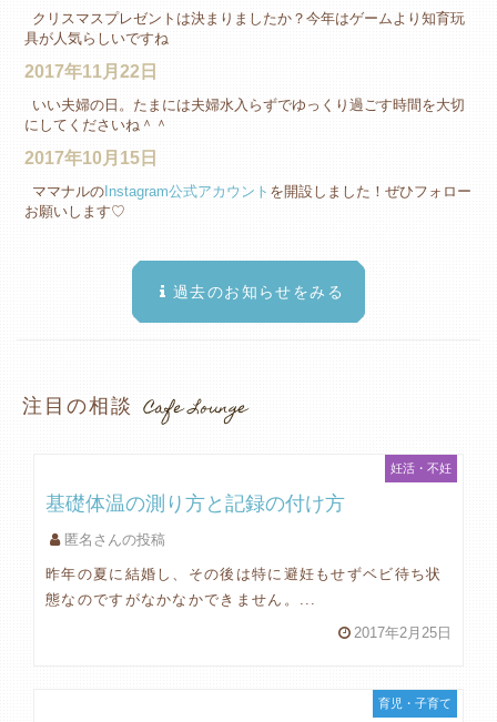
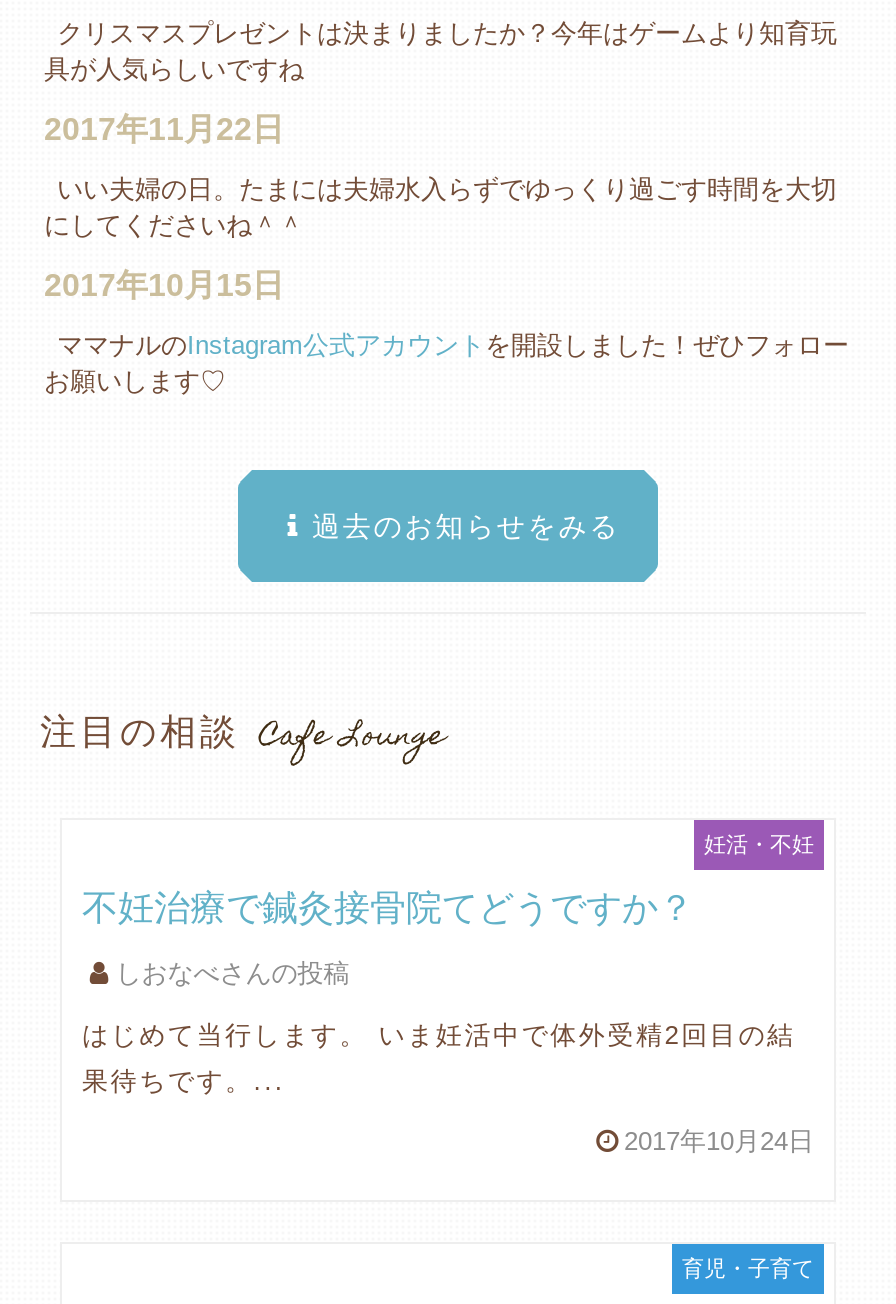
[45,492,345,515] 基礎体温の測り方と記録の付け方 -> [82,888,694,928] 不妊治療で鍼灸接骨院てどうですか？
[64,531,165,548] 匿名さんの投稿 -> [115,958,349,988] しおなべさんの投稿
[45,566,442,582] 昨年の夏に結婚し、その後は特に避妊もせずベビ待ち状 -> [82,1020,796,1050] はじめて当行します。 いま妊活中で体外受精2回目の結
[45,591,317,608] 態なのですがなかなかできません。... -> [82,1066,285,1096] 果待ちです。...
[354,624,452,641] 2017年2月25日 -> [624,1126,814,1156] 2017年10月24日

